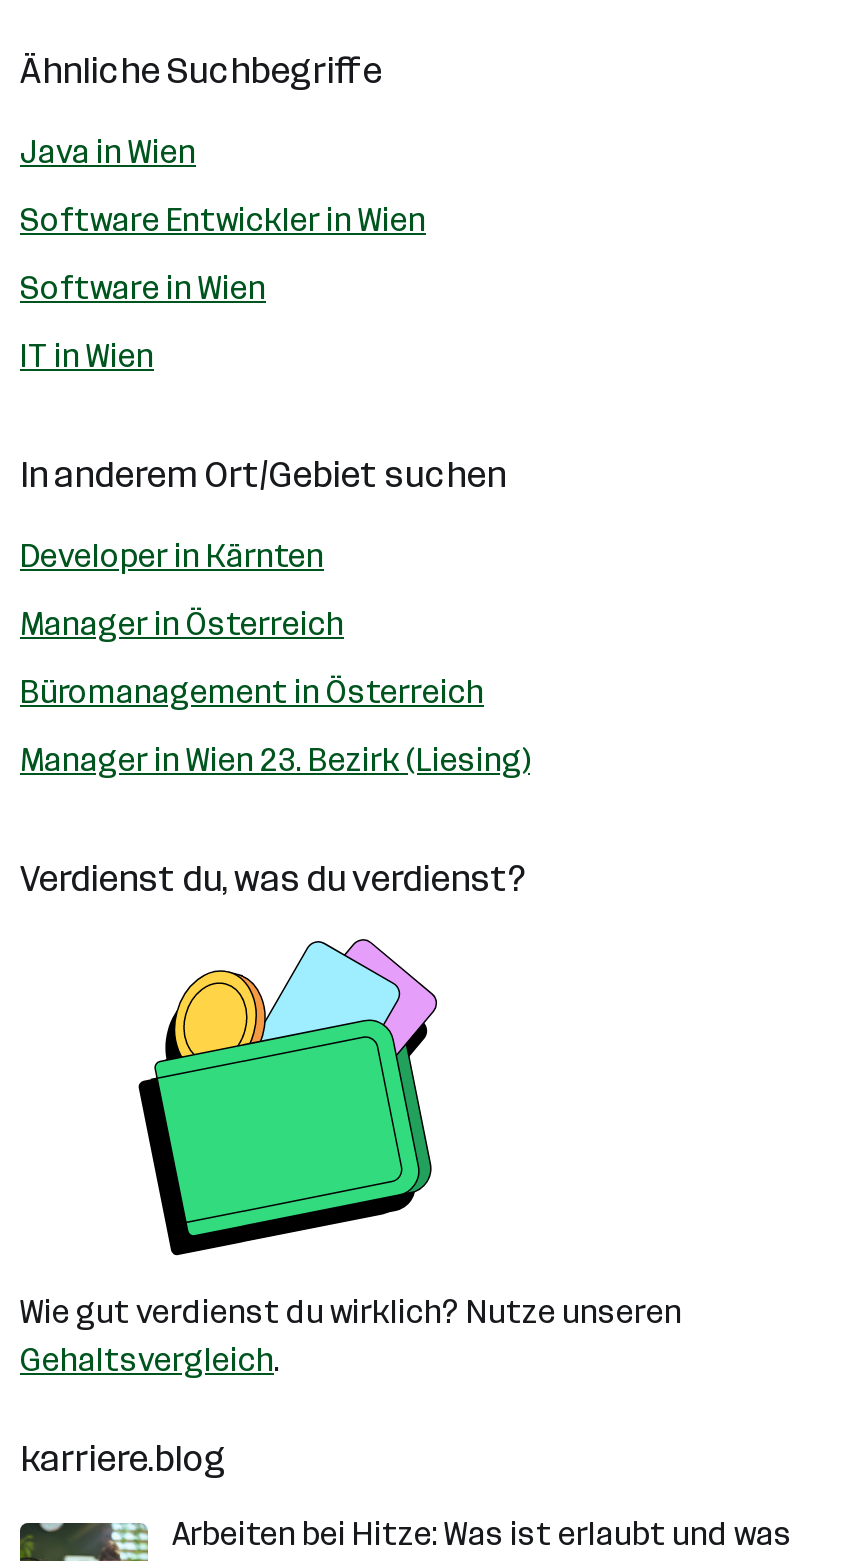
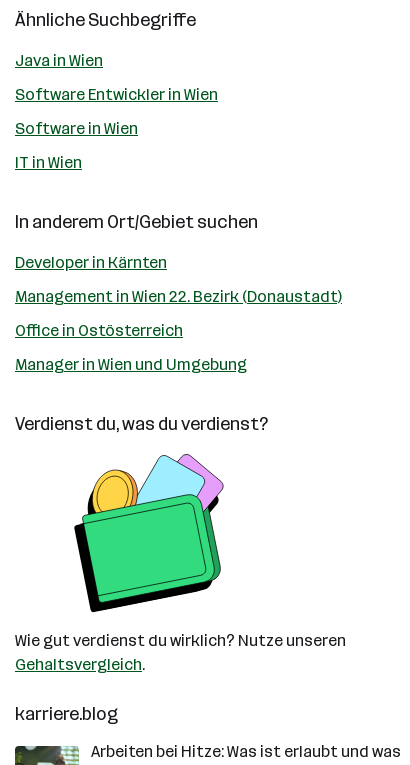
[20,605,344,643] Manager in Österreich -> [15,287,342,306] Management in Wien 22. Bezirk (Donaustadt)
[20,673,484,711] Büromanagement in Österreich -> [15,321,183,340] Office in Ostösterreich
[20,741,530,779] Manager in Wien 23. Bezirk (Liesing) -> [15,355,247,374] Manager in Wien und Umgebung

